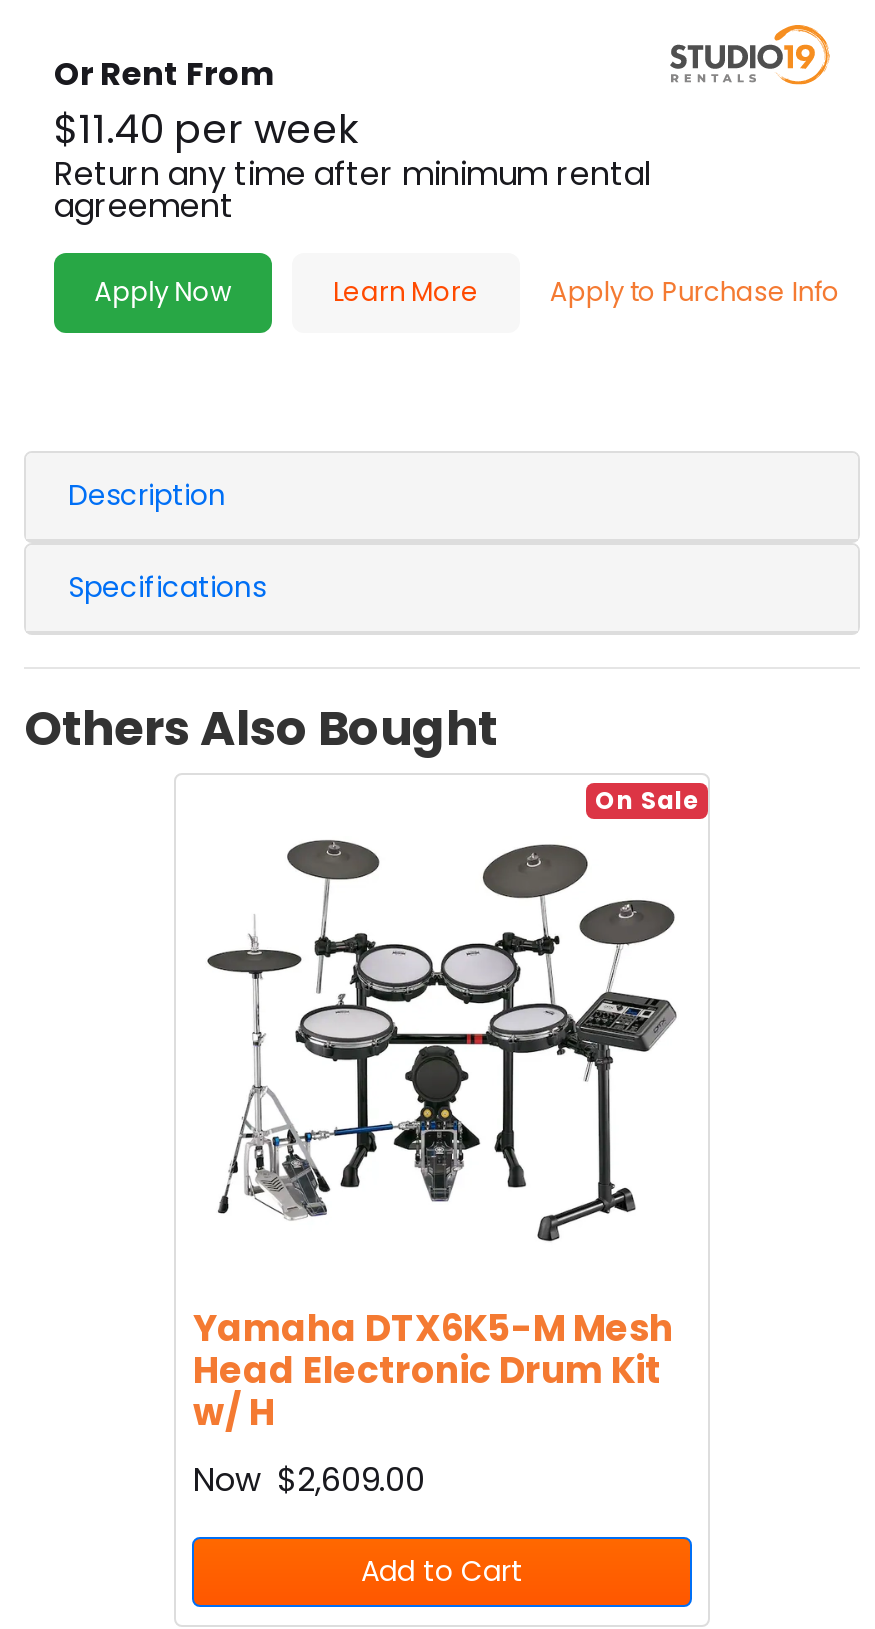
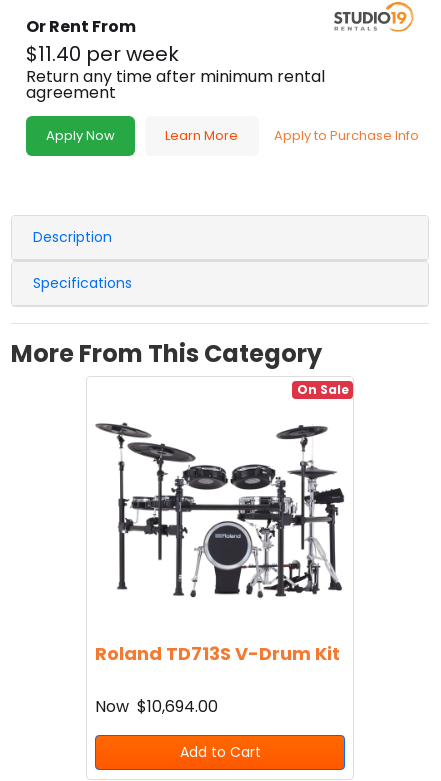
[24,695,498,761] Others Also Bought -> [11,337,322,370] More From This Category
[206,839,678,1243] [image] -> [95,410,345,599] [image]
[193,1303,673,1503] Yamaha DTX6K5-M Mesh | Head Electronic Drum Kit | w/ H | Now $2,609.00 -> [95,641,340,718] Roland TD713S V-Drum Kit | Now $10,694.00

